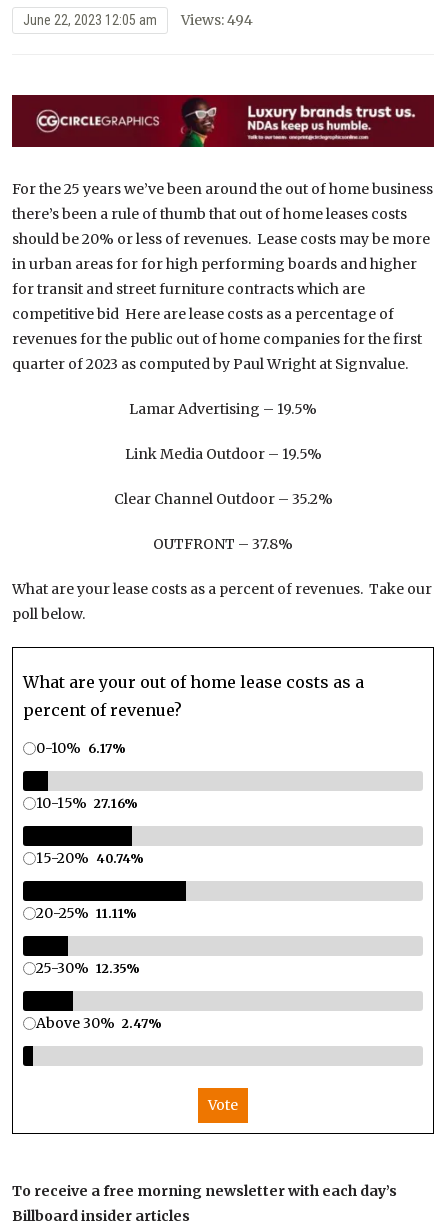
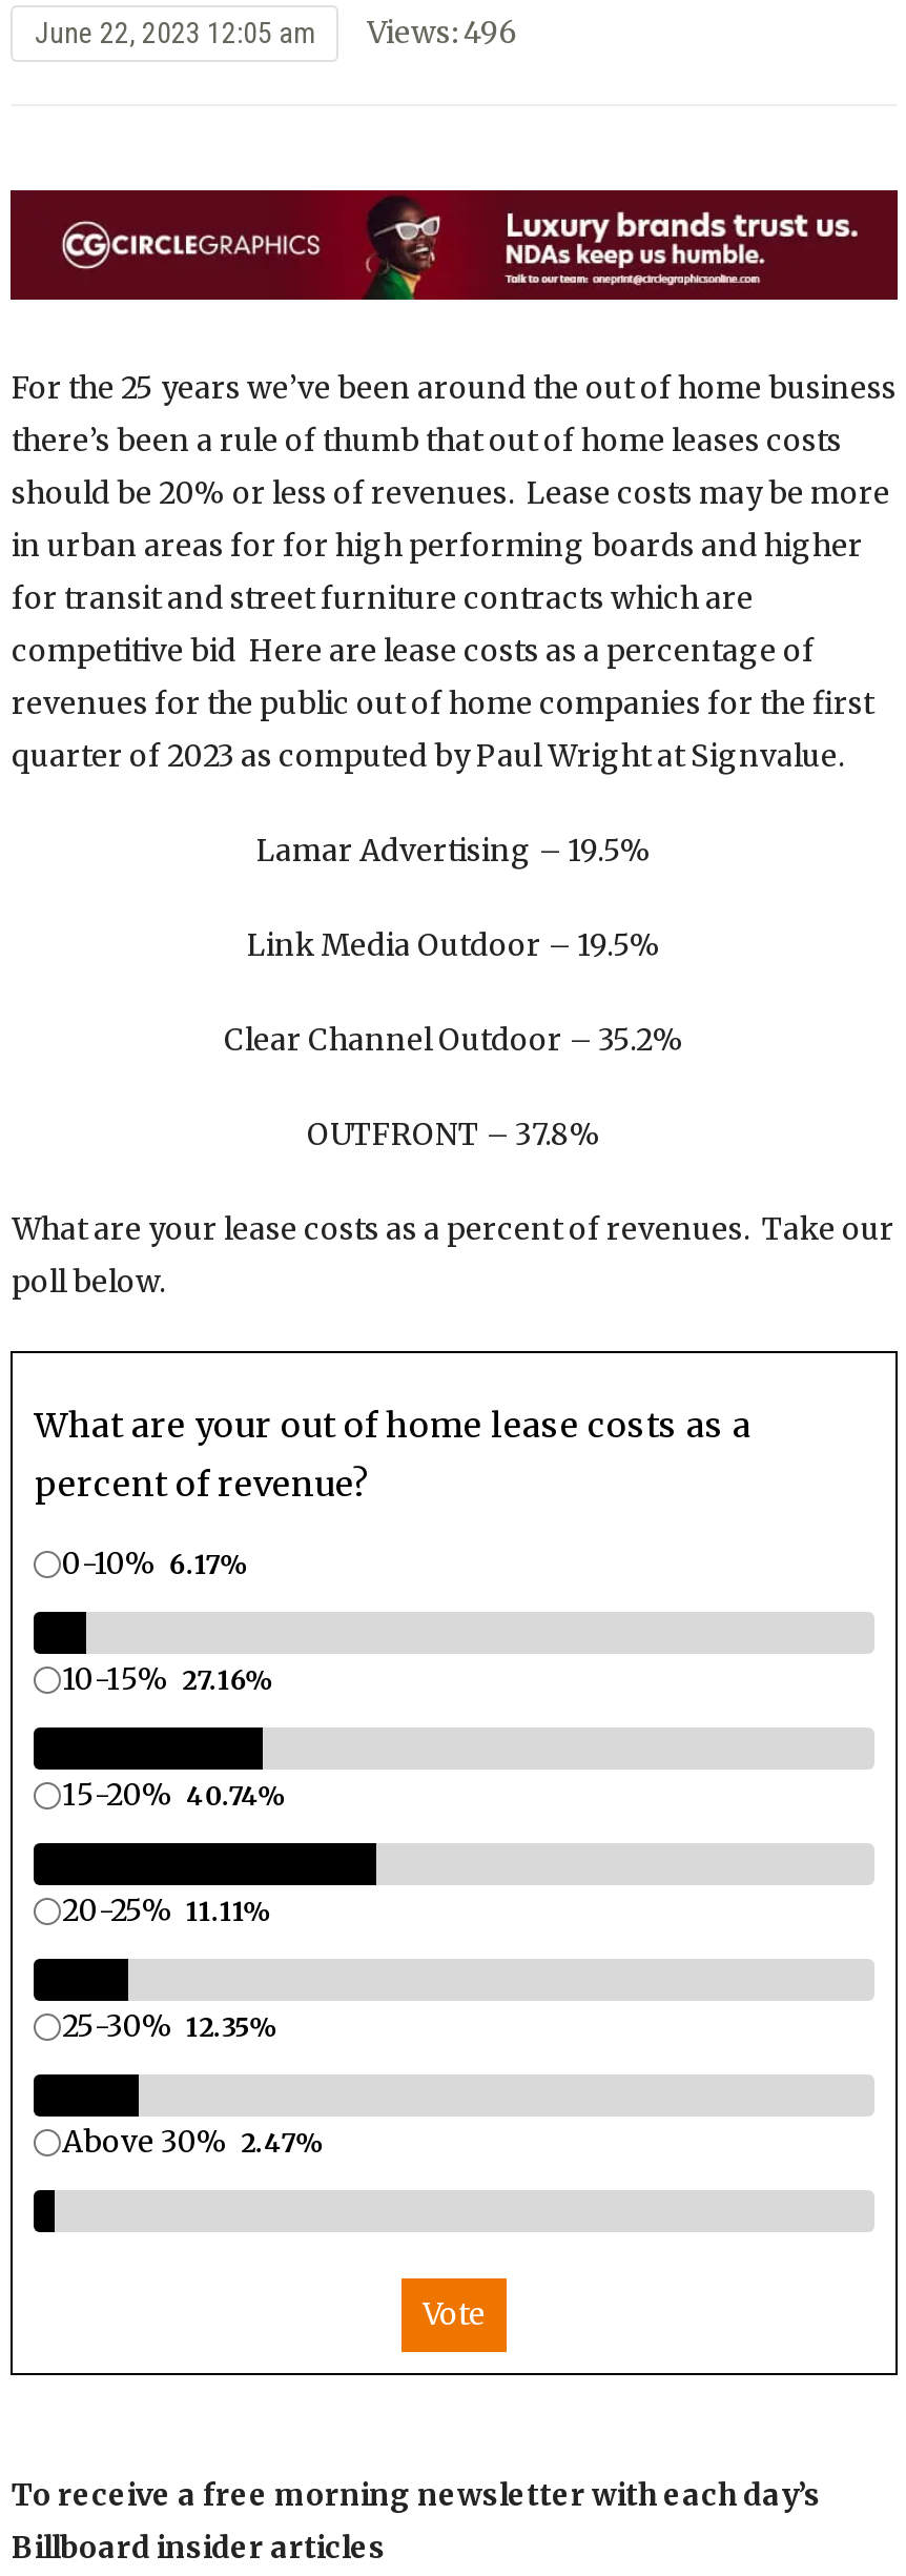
[23,11,253,29] June 22, 2023 12:05 am Views: 494 -> [34,14,518,52] June 22, 2023 12:05 am Views: 496

